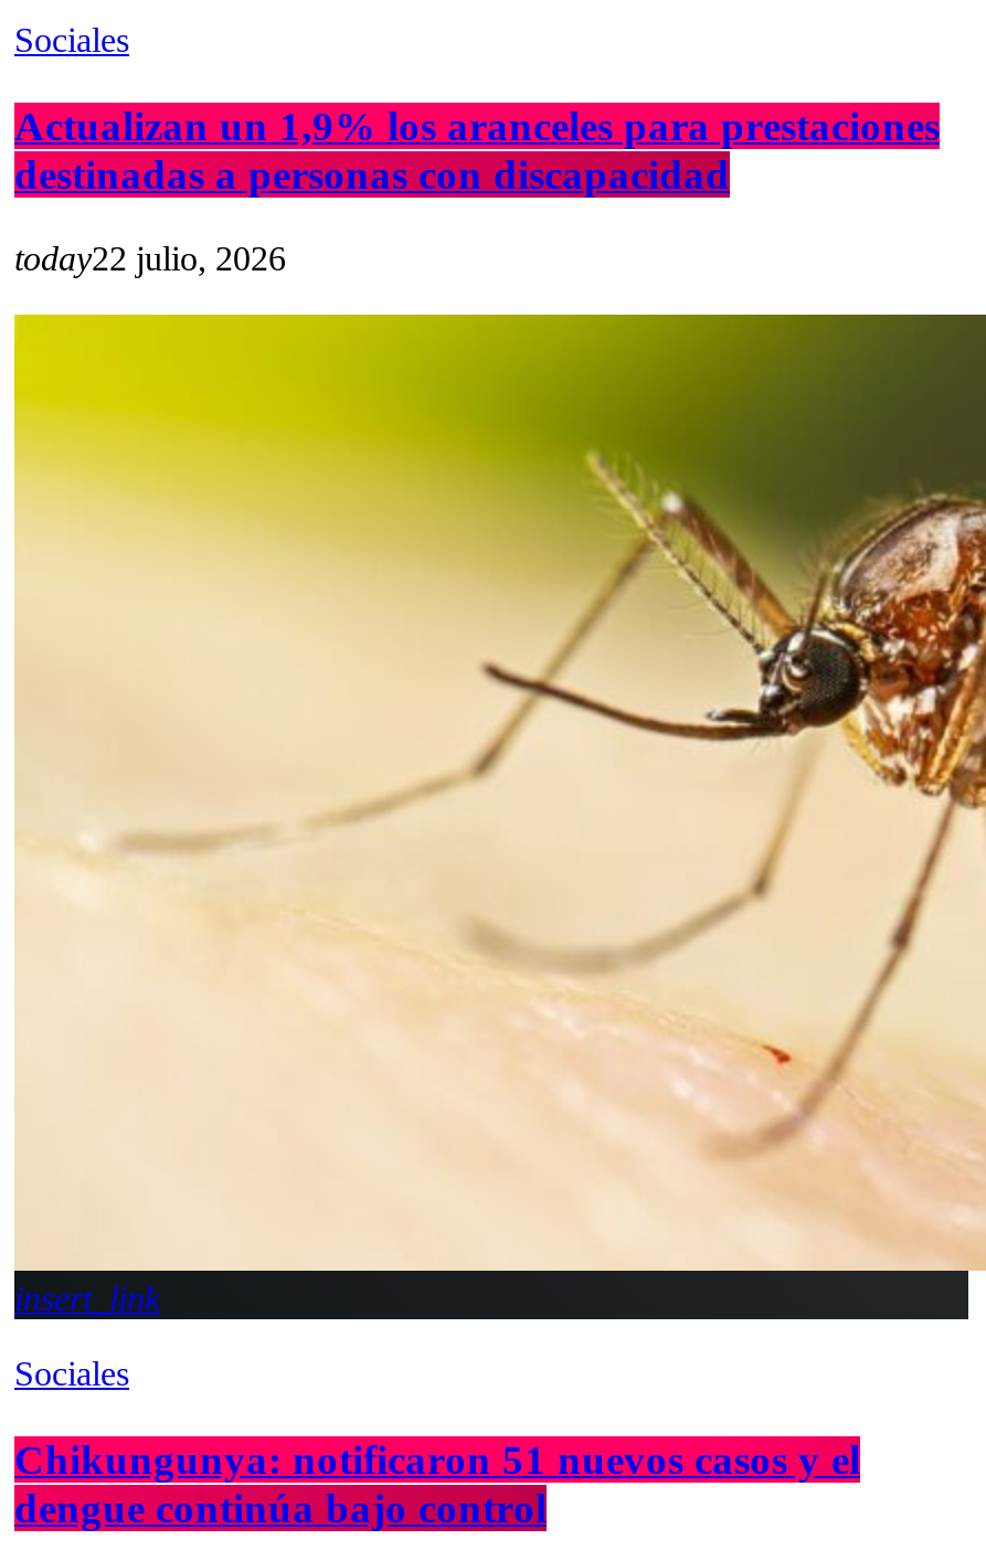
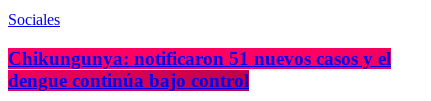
[14,102,940,278] Actualizan un 1,9% los aranceles para prestaciones | destinadas a personas con discapacidad | today22 julio, 2026 -> none
[12,312,979,1393] [image] | insert_link | Sociales -> none

